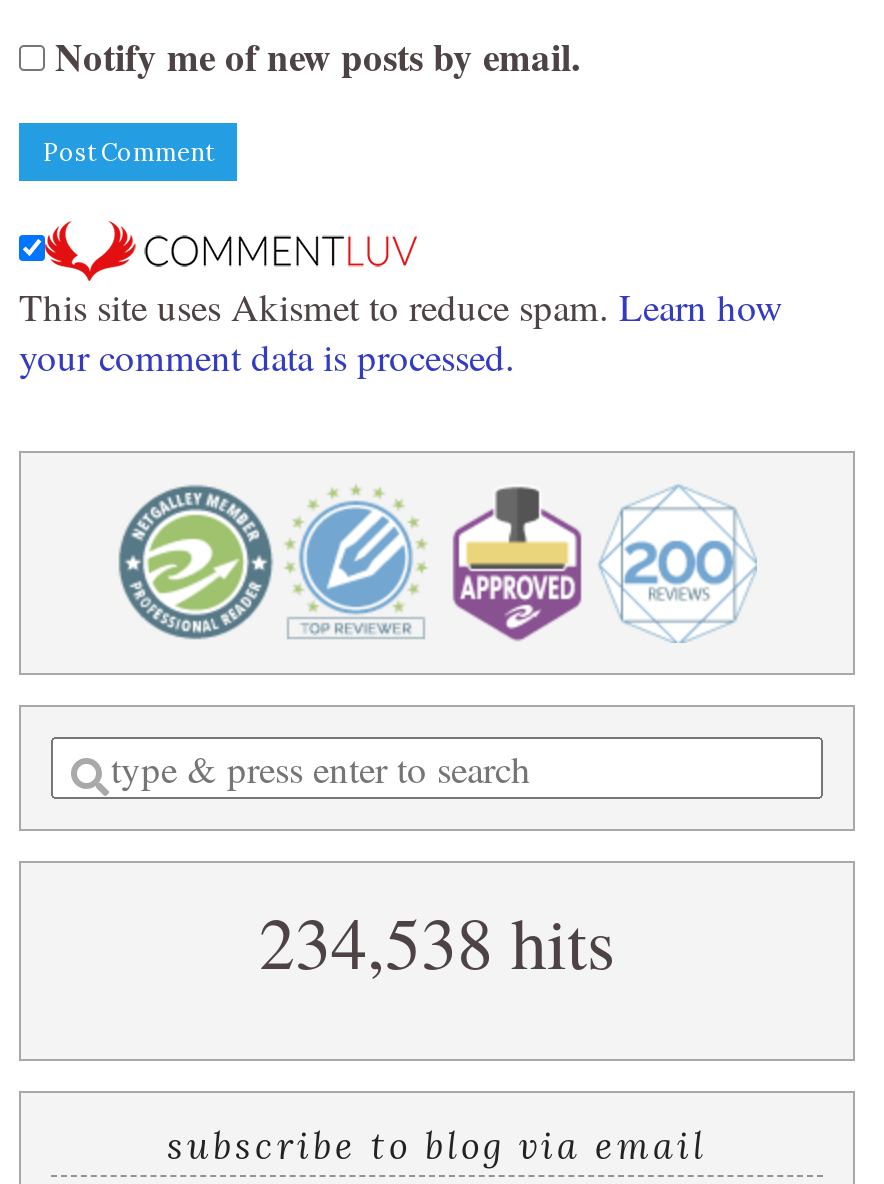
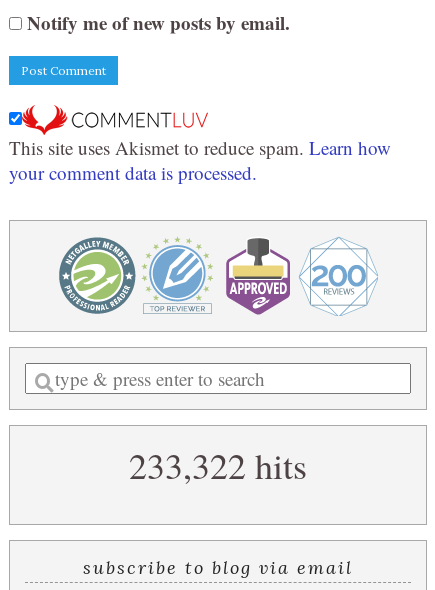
[259,894,615,990] 234,538 hits -> [129,441,307,489] 233,322 hits

